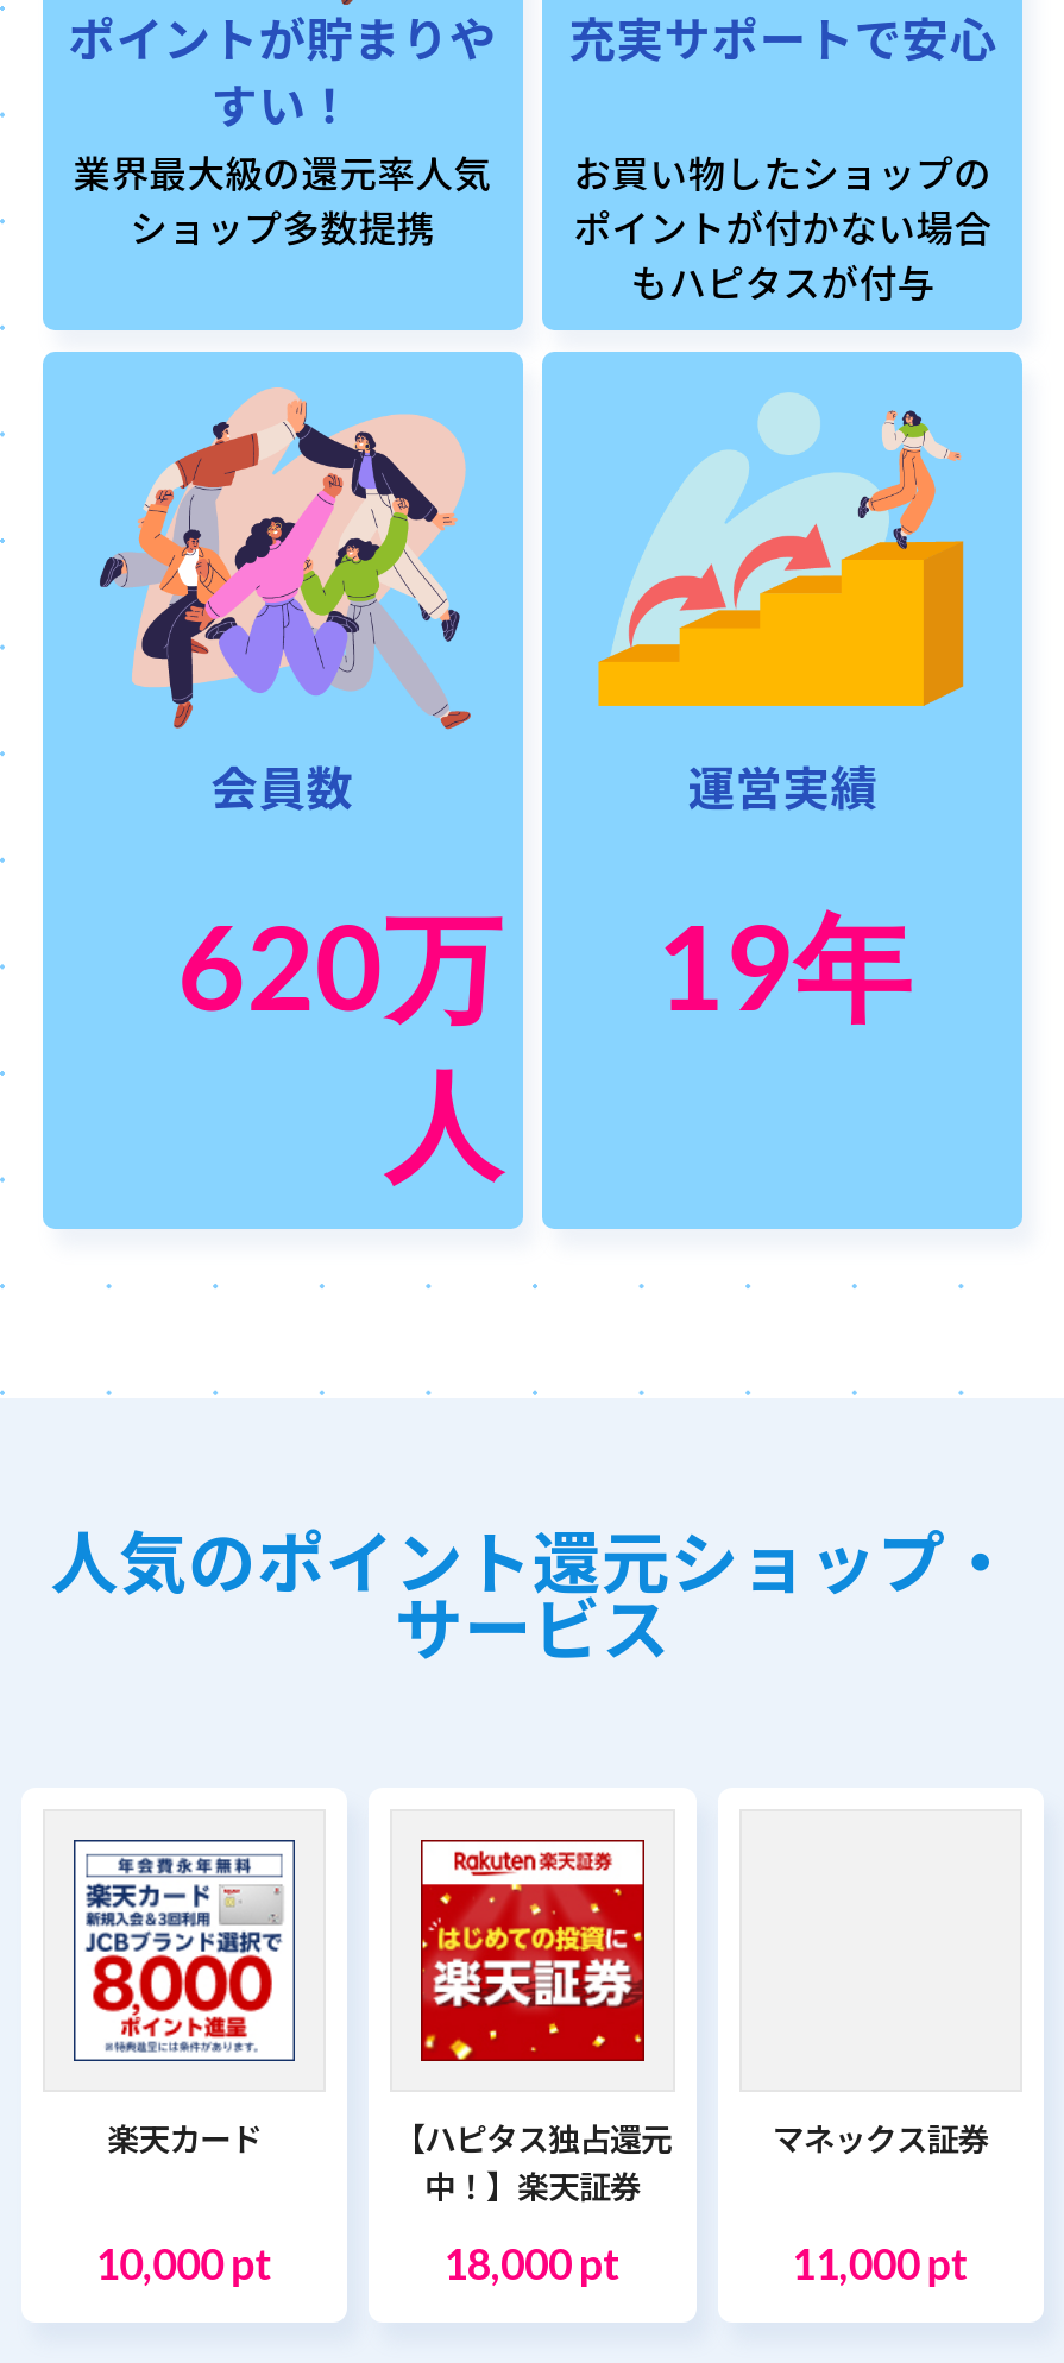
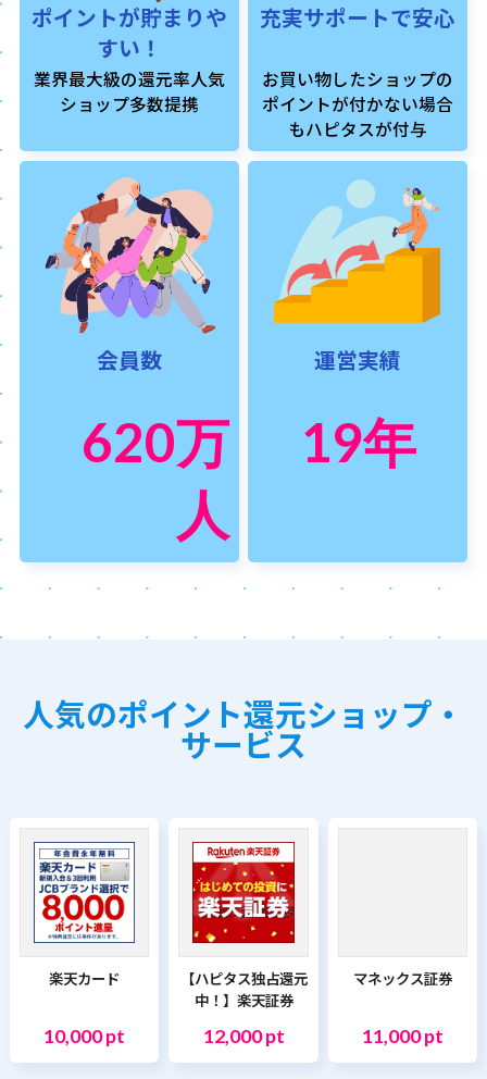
[443,2237,622,2290] 18,000 pt -> [203,1024,284,1048] 12,000 pt

